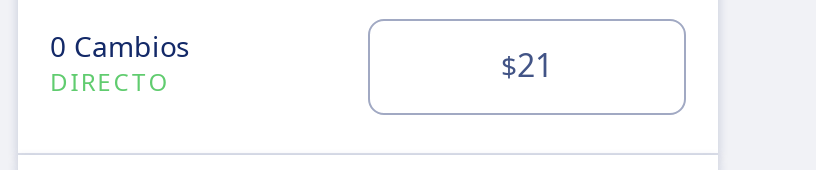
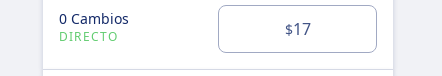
[501,43,553,87] $21 -> [284,17,310,39] $17

